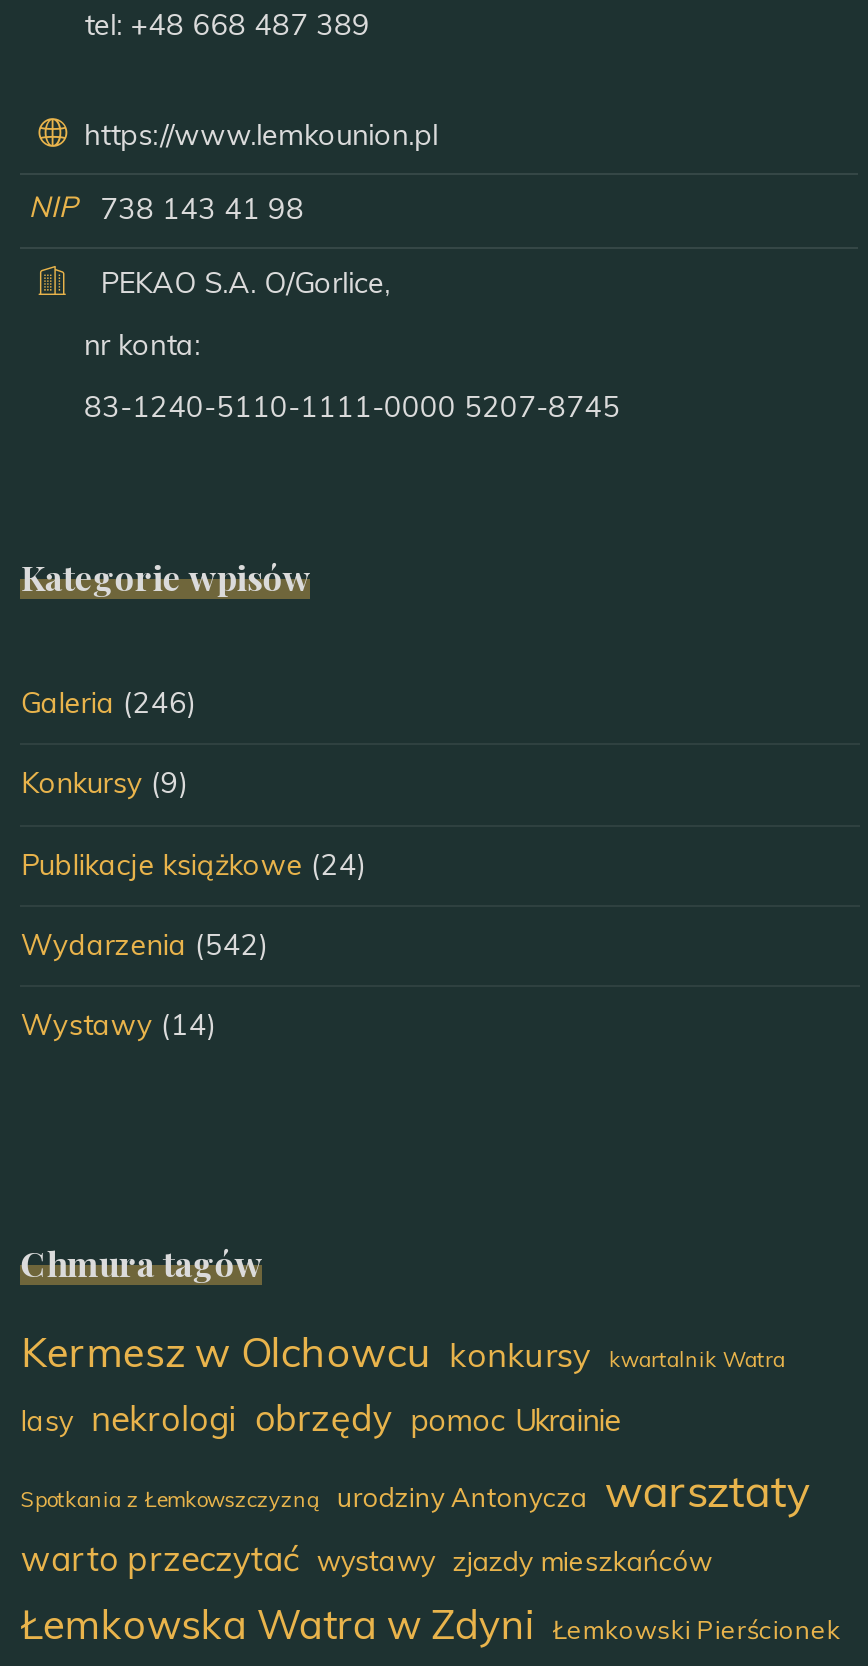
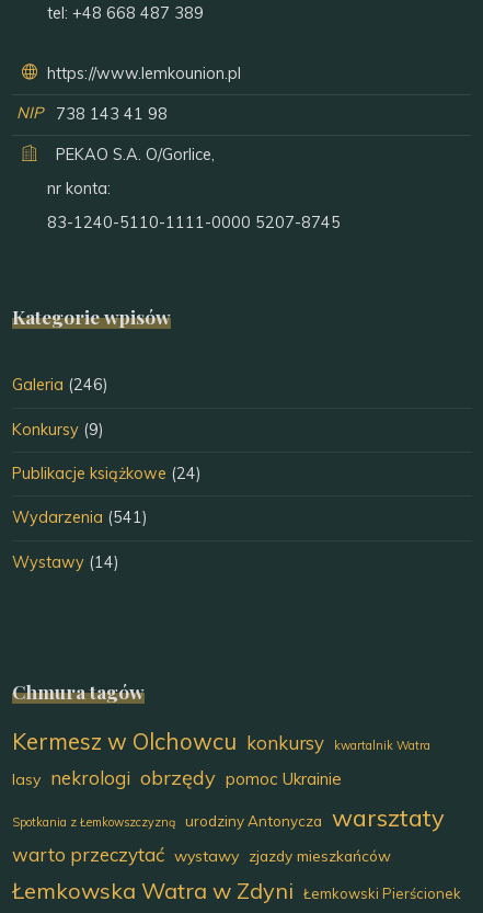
[21,927,269,963] Wydarzenia (542) -> [12,508,148,528] Wydarzenia (541)

